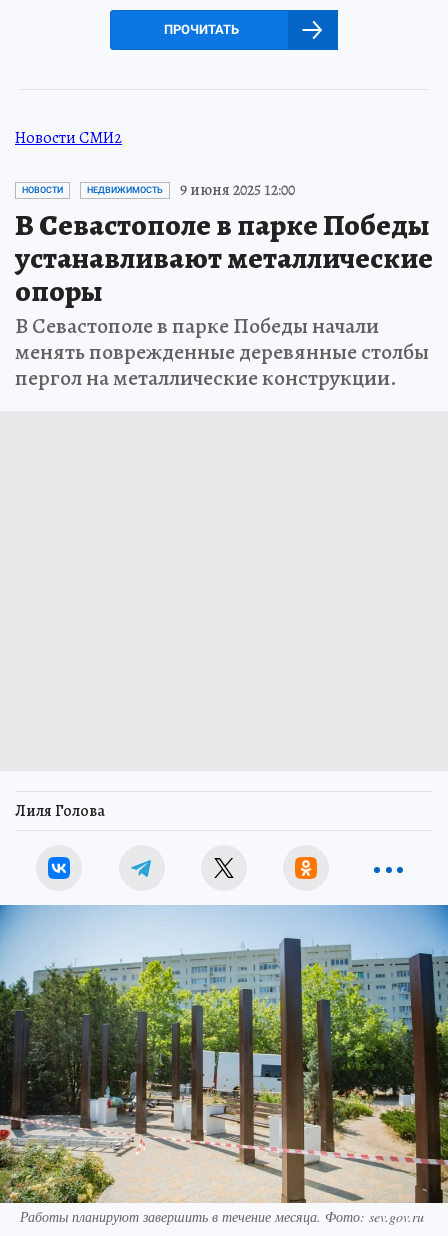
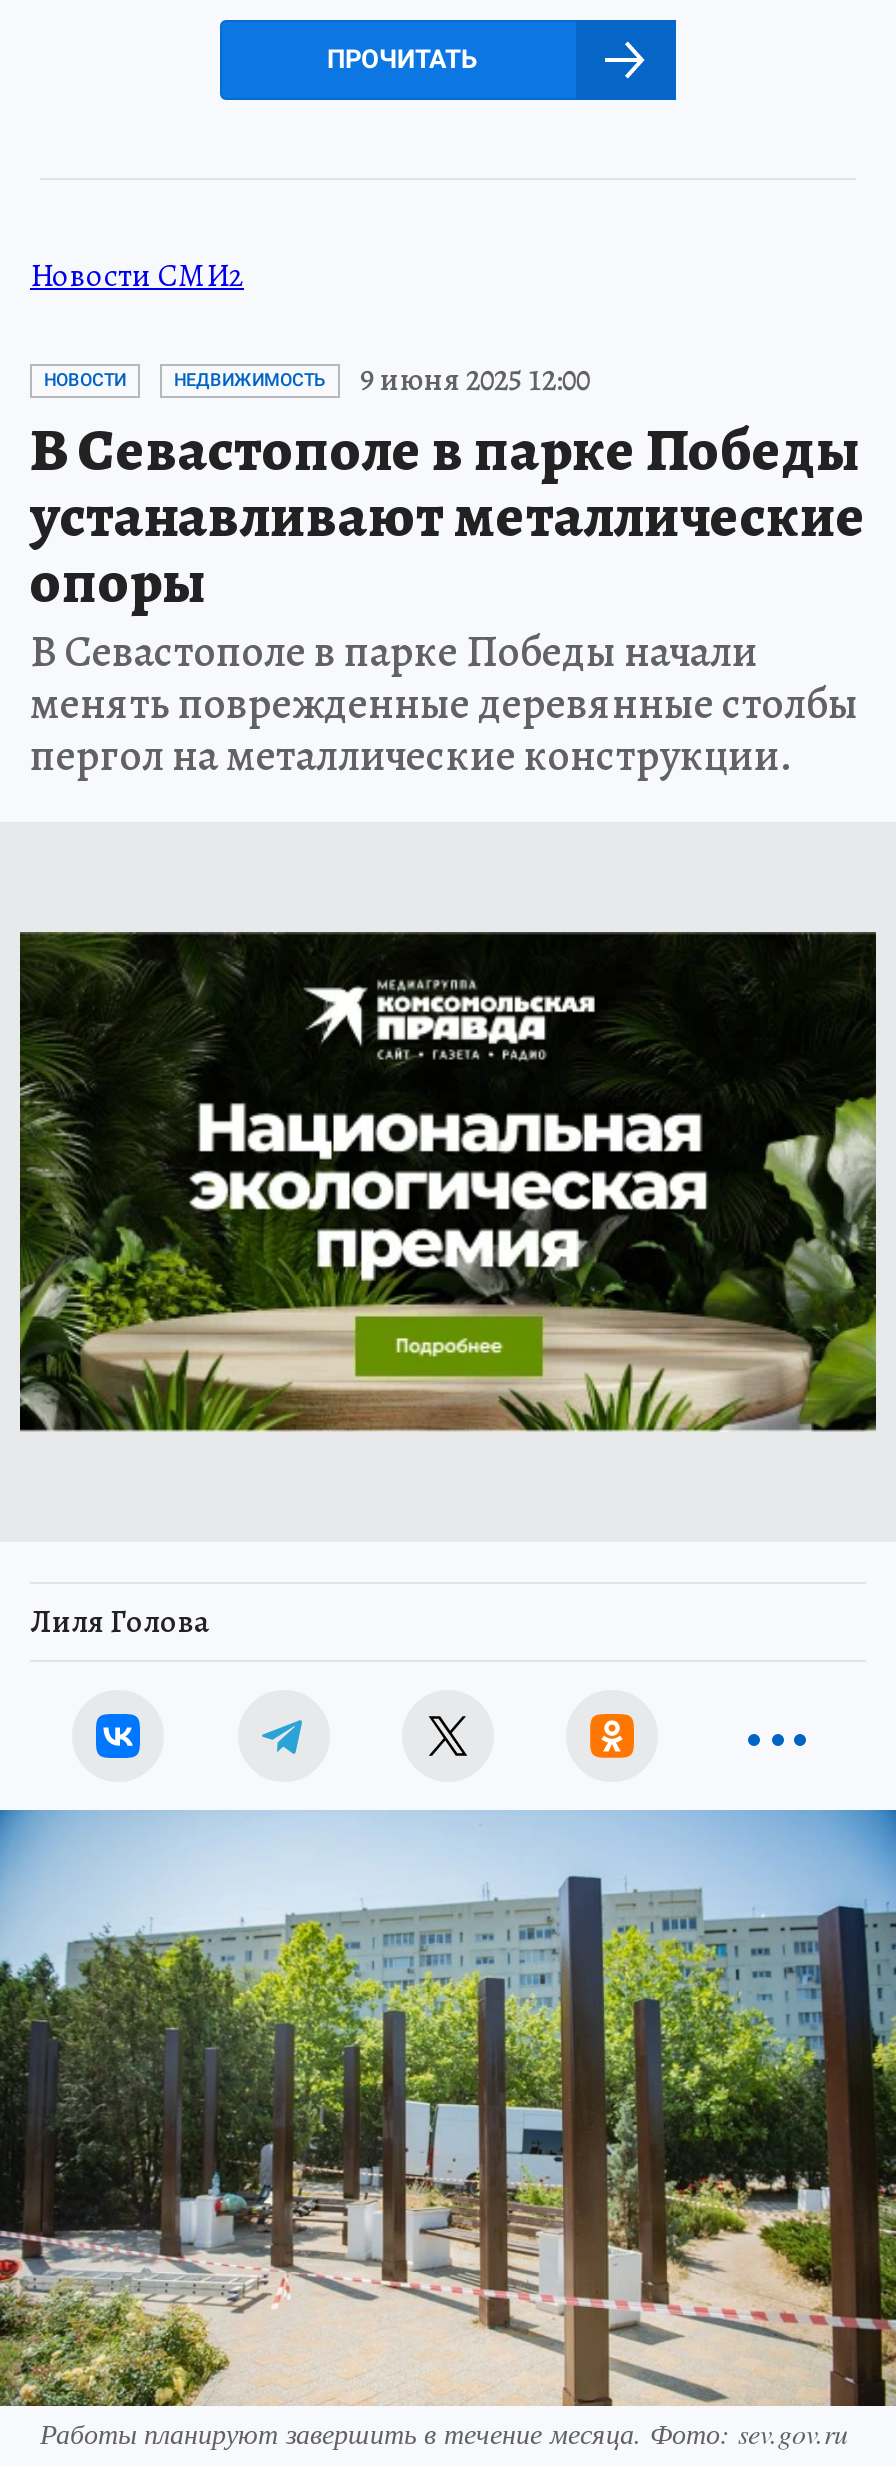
none -> [18,930,878,1434] [image]

